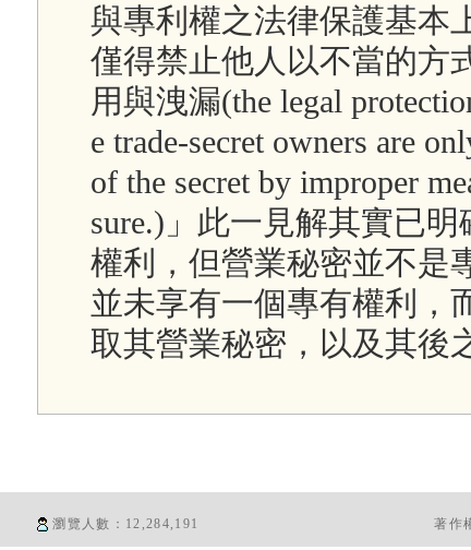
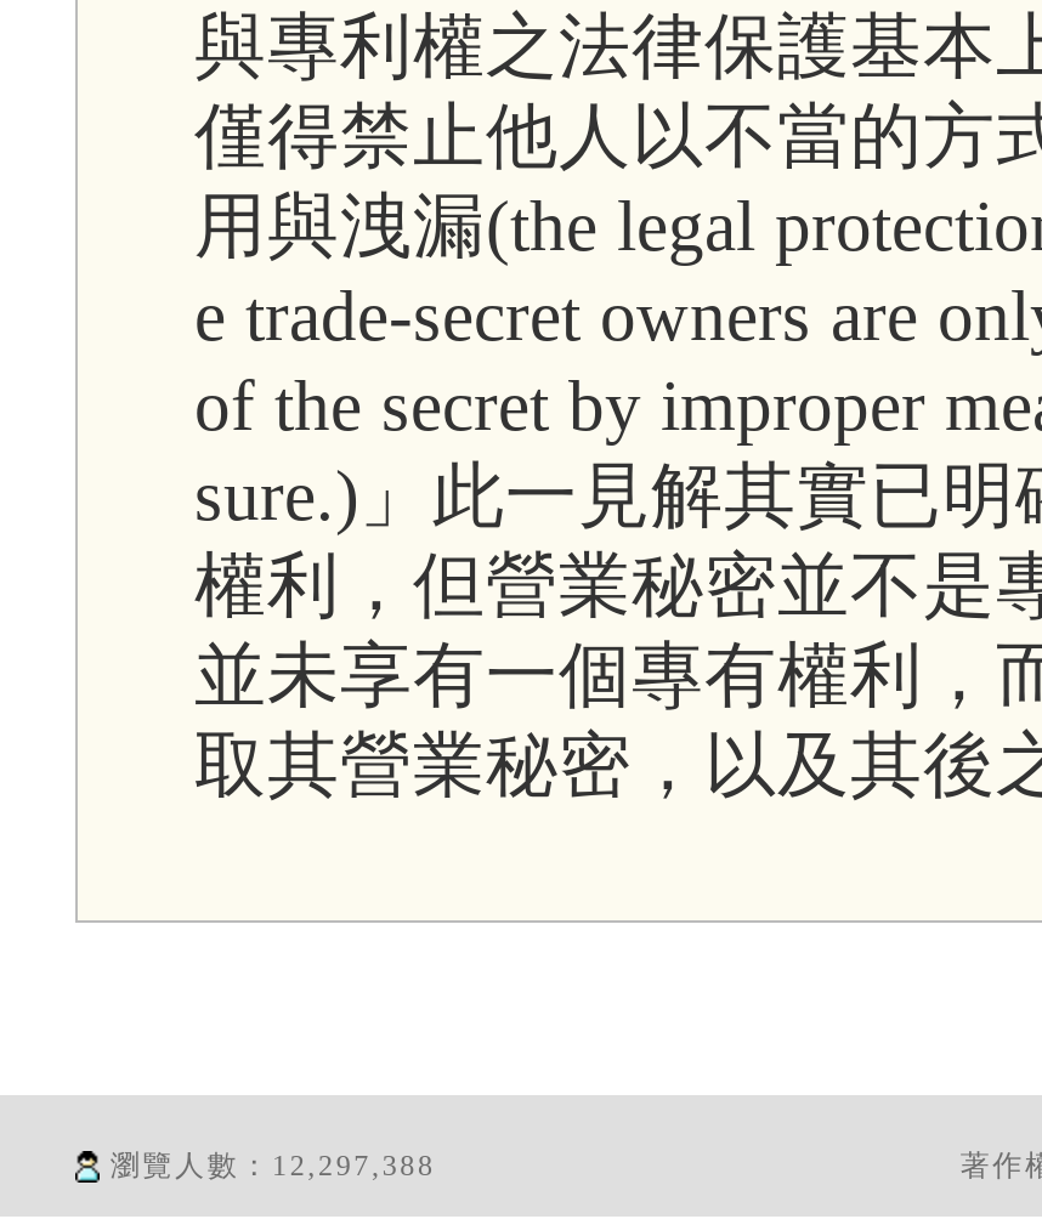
[48,516,199,531] 瀏覽人數：12,284,191 -> [100,1148,436,1182] 瀏覽人數：12,297,388

